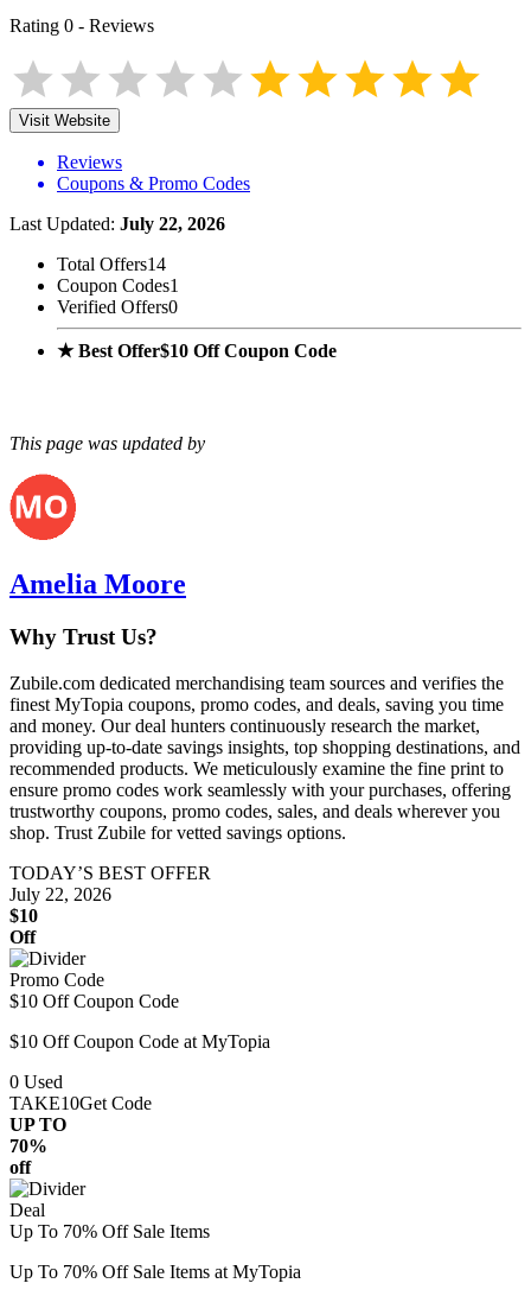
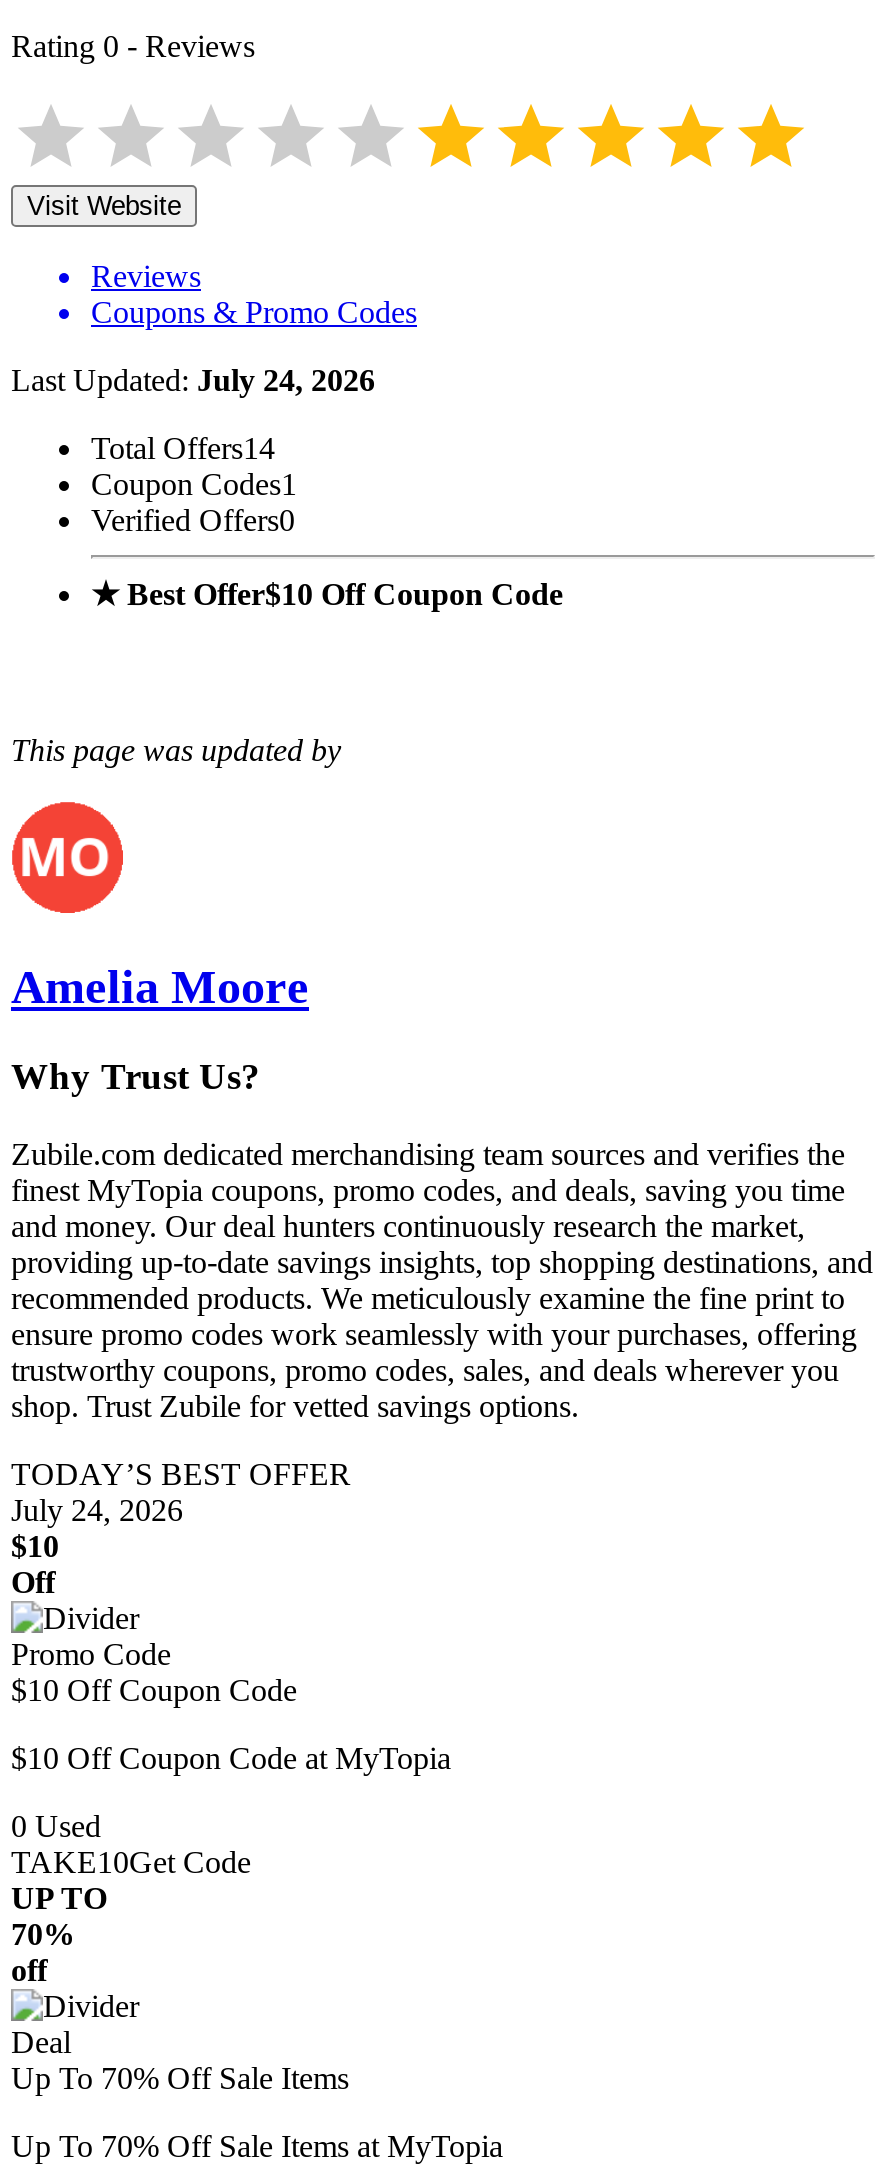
[9,214,225,234] Last Updated: July 22, 2026 -> [11,364,375,398] Last Updated: July 24, 2026
[9,884,111,904] July 22, 2026 -> [11,1493,183,1527] July 24, 2026

